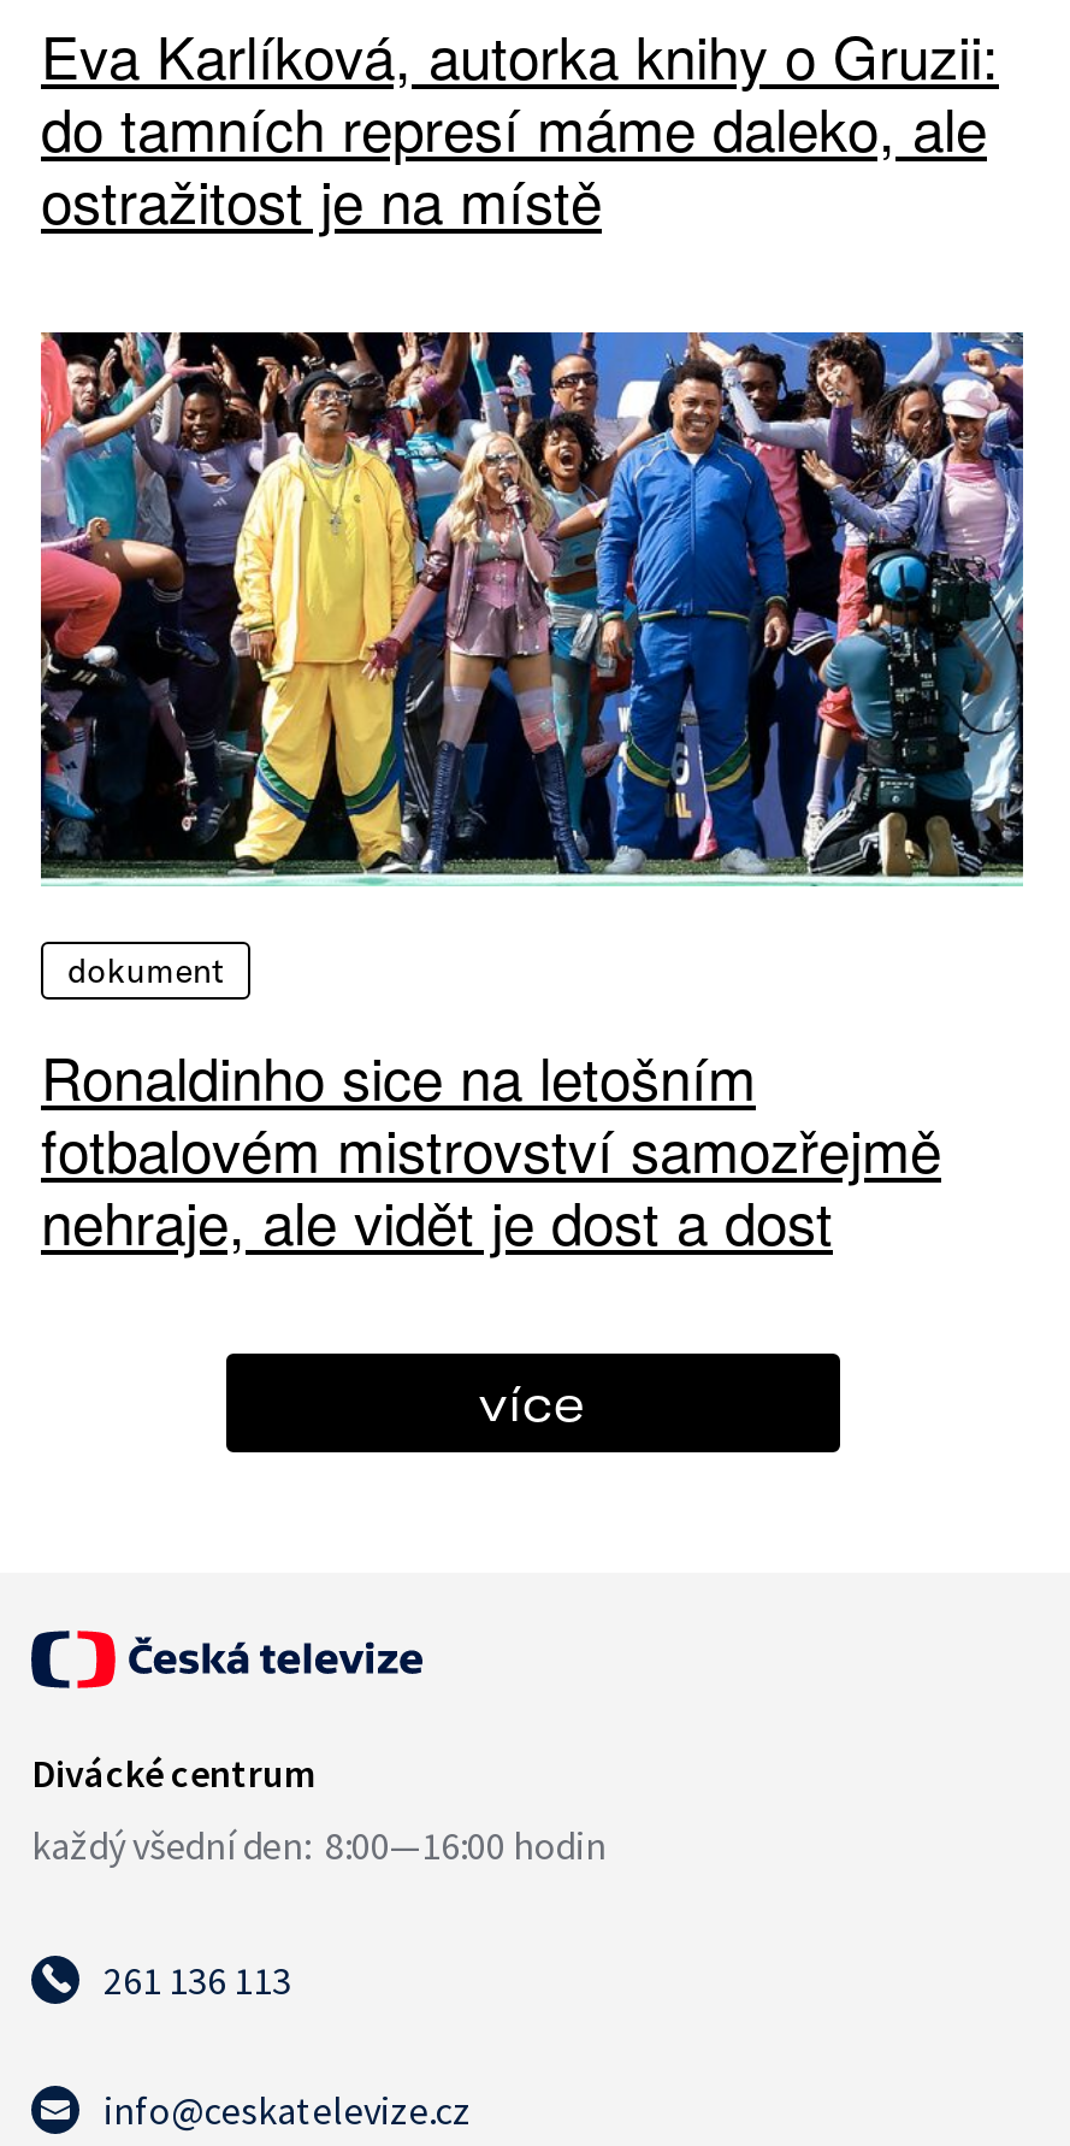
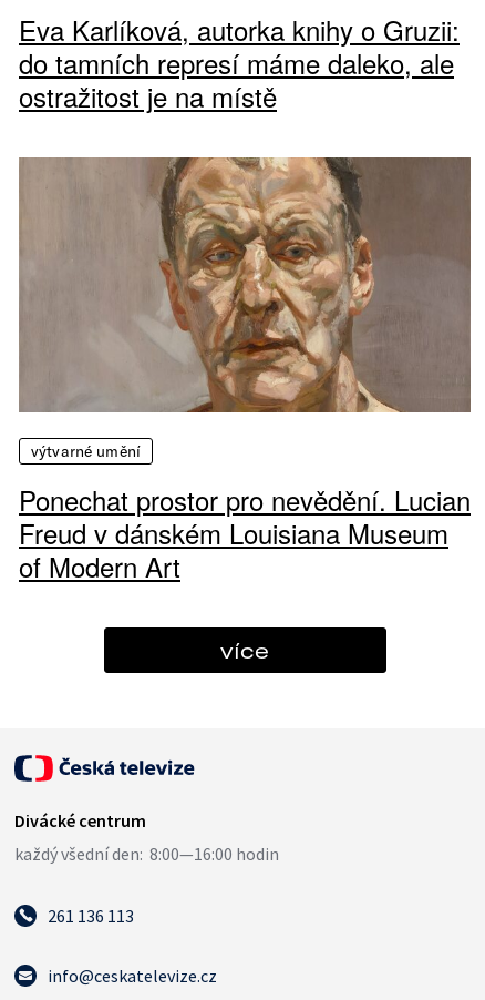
[39,330,1025,994] [image] | dokument -> [19,156,472,462] [image] | výtvarné umění
[41,1034,941,1263] Ronaldinho sice na letošním | fotbalovém mistrovství samozřejmě | nehraje, ale vidět je dost a dost -> [19,481,471,586] Ponechat prostor pro nevědění. Lucian | Freud v dánském Louisiana Museum | of Modern Art

